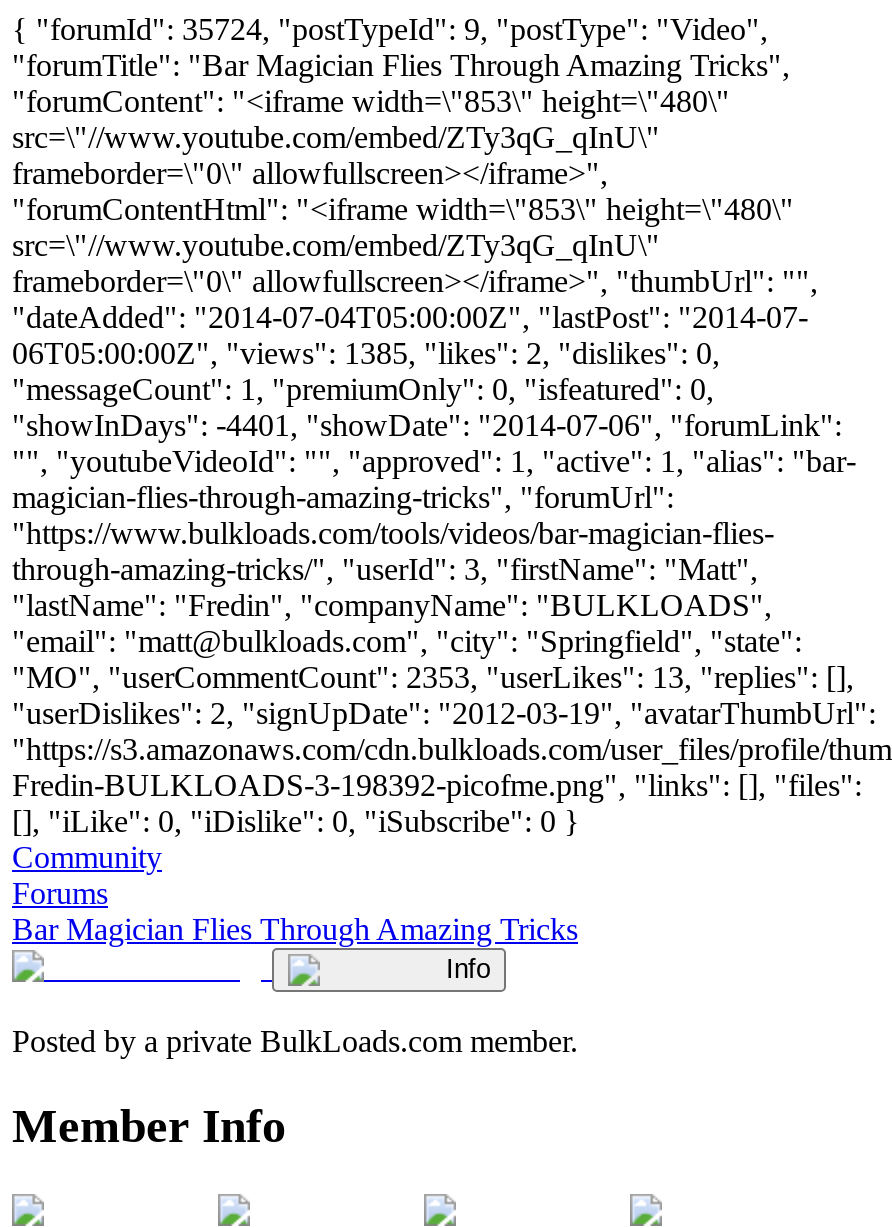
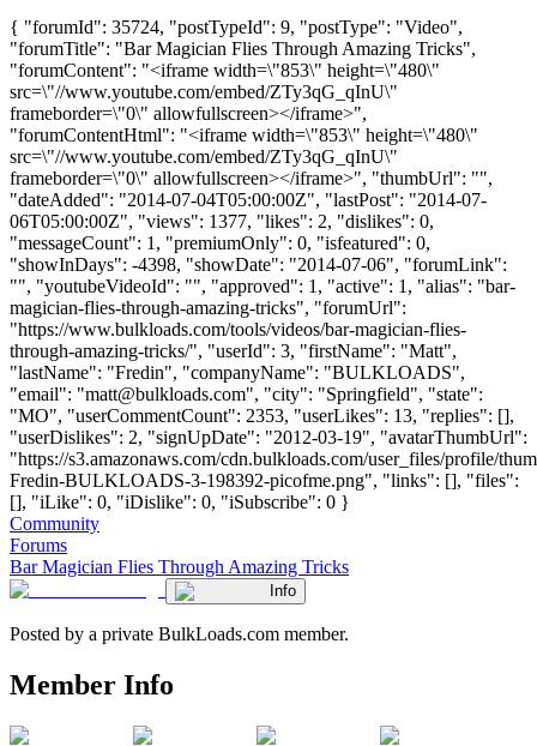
[12,336,720,370] 06T05:00:00Z", "views": 1385, "likes": 2, "dislikes": 0, -> [10,211,434,231] 06T05:00:00Z", "views": 1377, "likes": 2, "dislikes": 0,
[12,408,842,442] "showInDays": -4401, "showDate": "2014-07-06", "forumLink": -> [10,254,507,275] "showInDays": -4398, "showDate": "2014-07-06", "forumLink":

